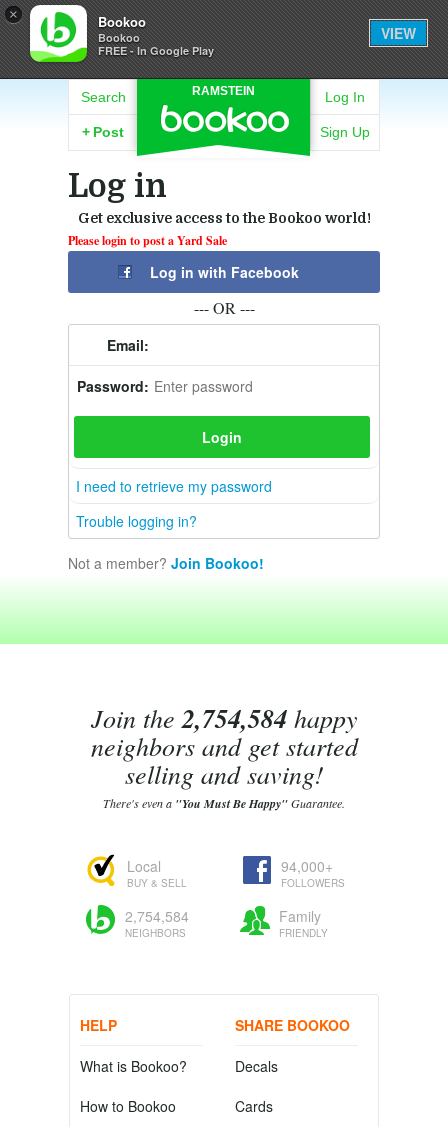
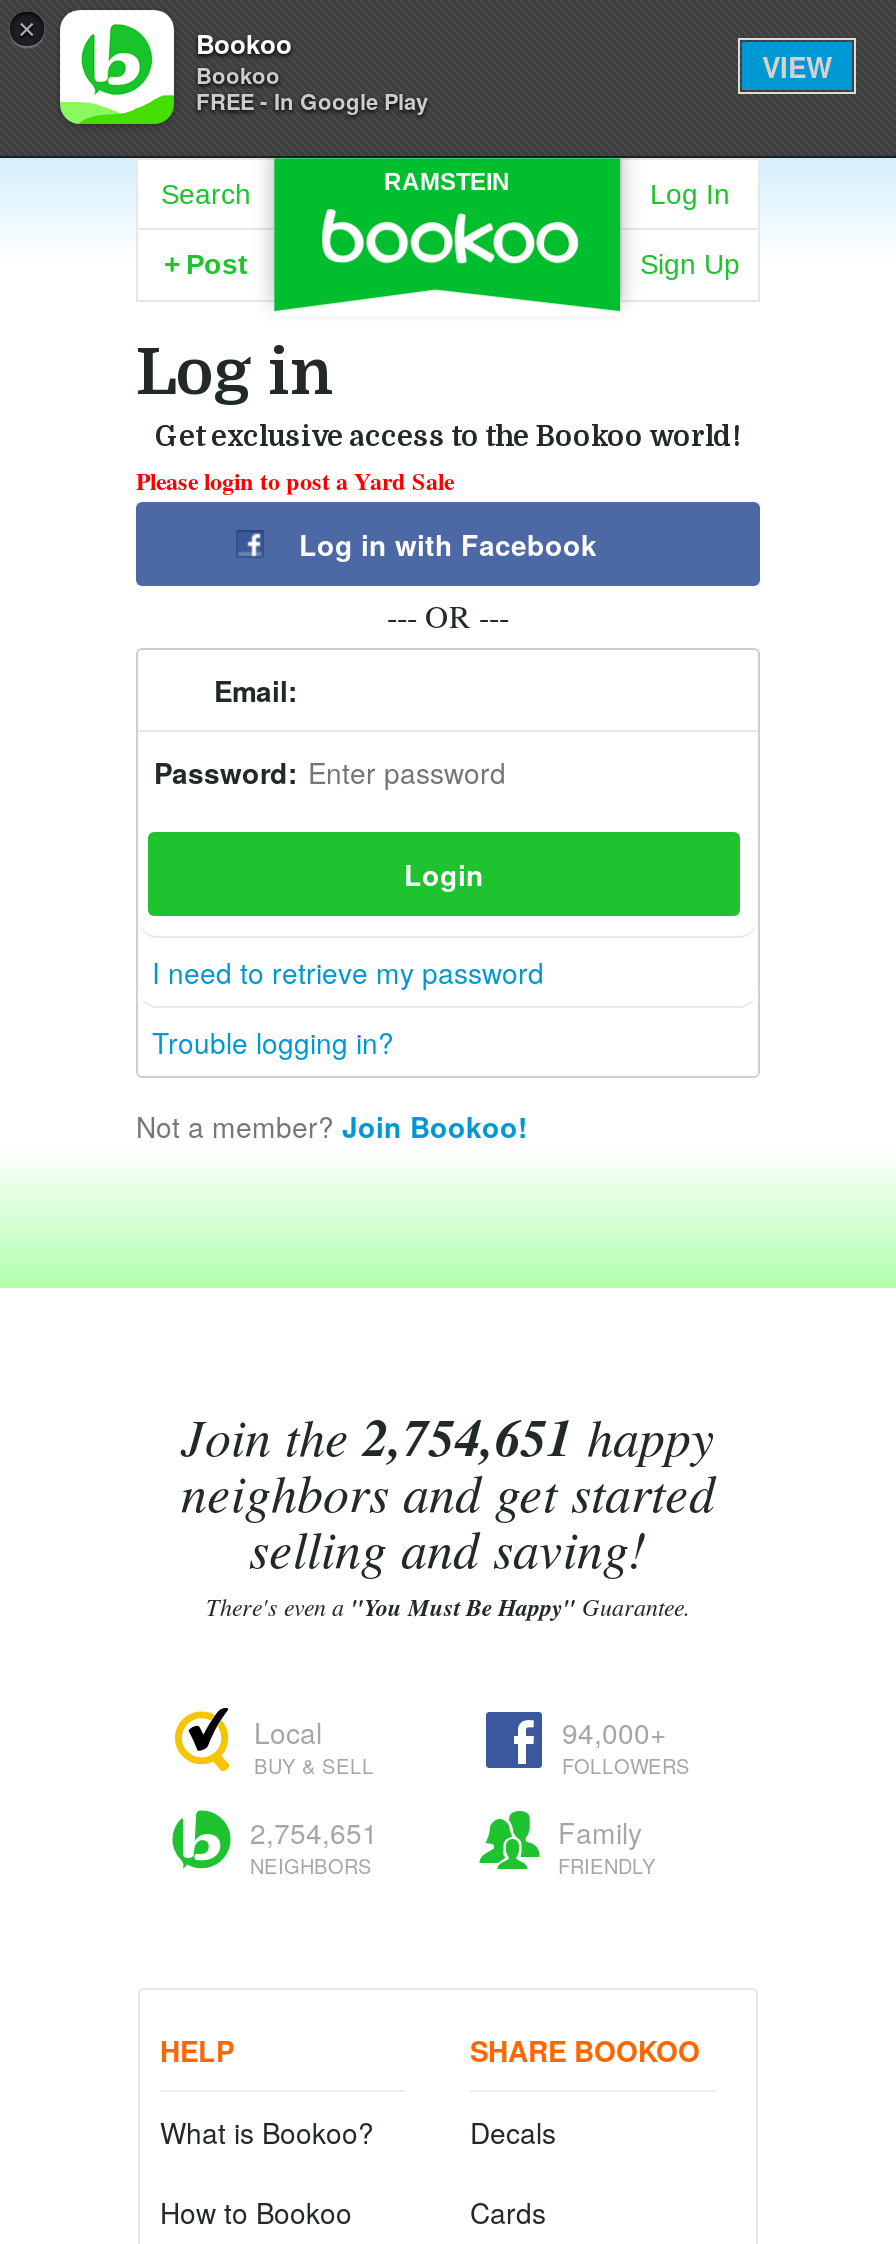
[90,700,357,736] Join the 2,754,584 happy -> [181,1400,715,1472] Join the 2,754,651 happy
[125,906,189,926] 2,754,584 -> [250,1812,378,1852] 2,754,651

